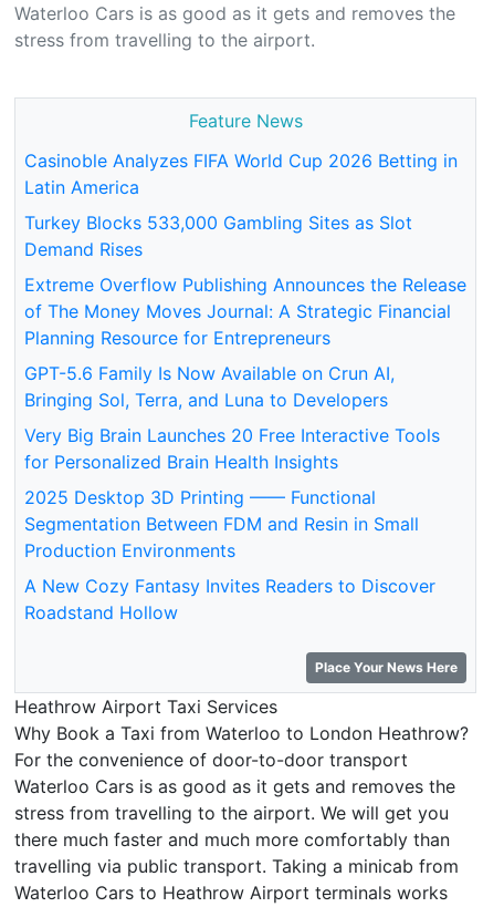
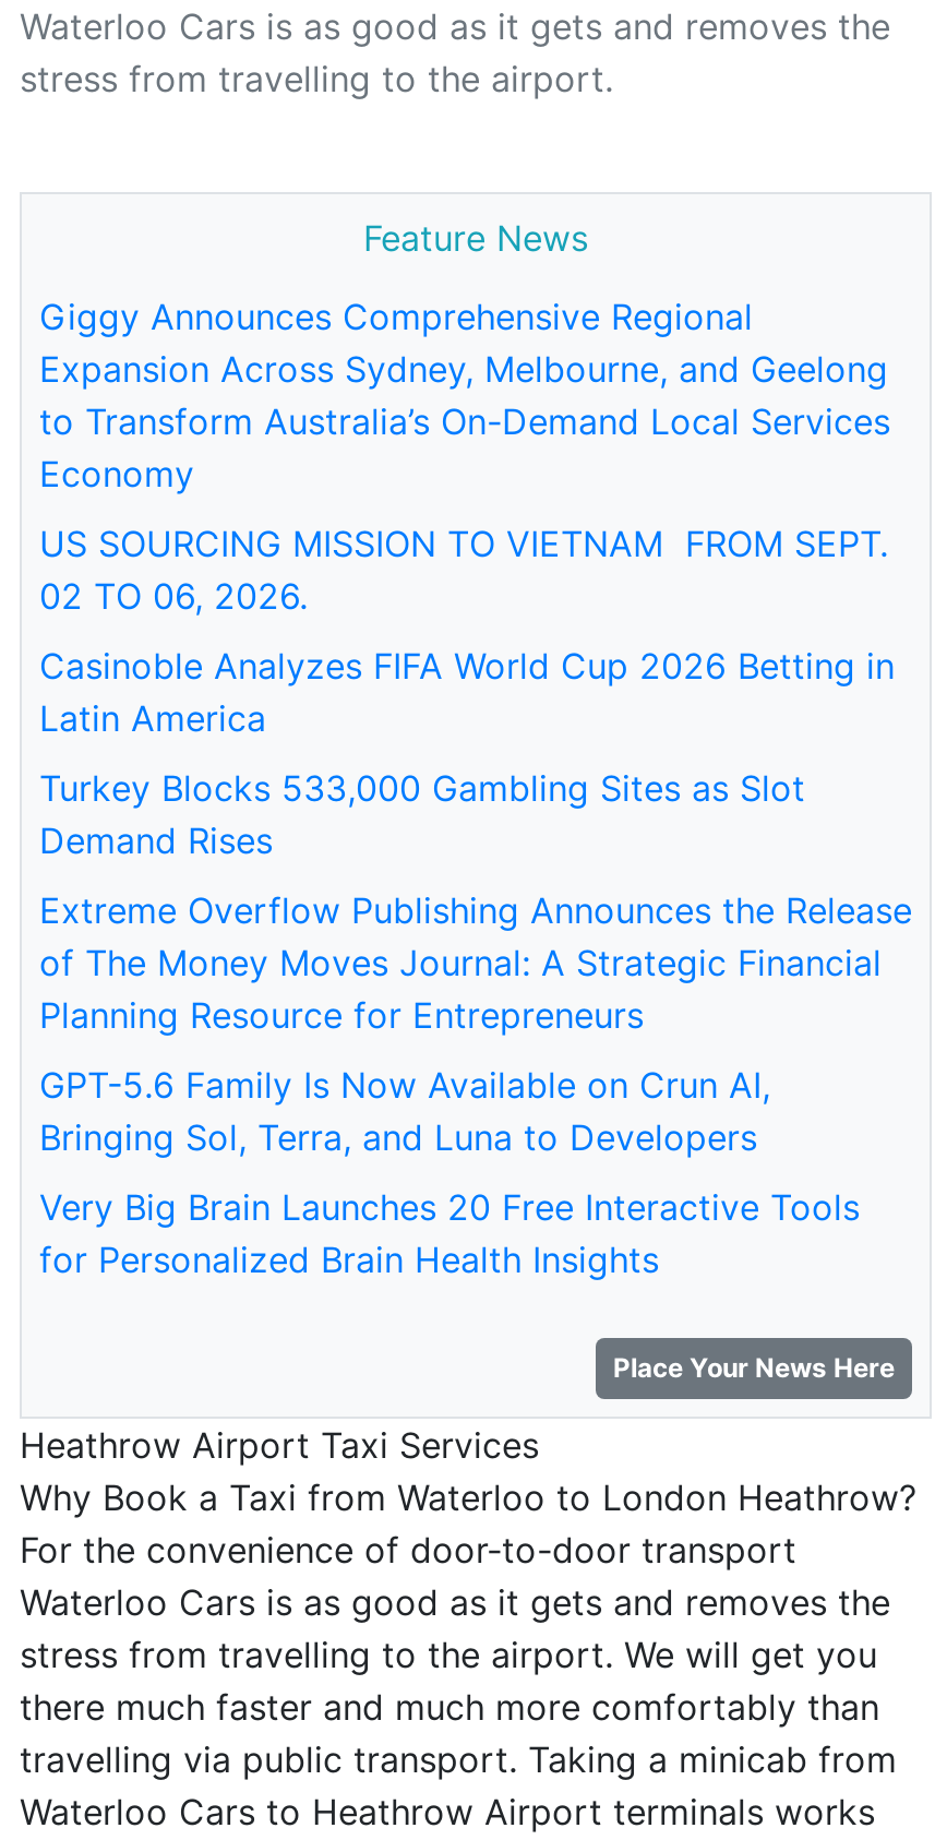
none -> [39,295,890,618] Giggy Announces Comprehensive Regional | Expansion Across Sydney, Melbourne, and Geelong | to Transform Australia’s On-Demand Local Services | Economy | US SOURCING MISSION TO VIETNAM FROM SEPT. | 02 TO 06, 2026.
moved [24,150,466,473] -> [39,644,912,1281]: Casinoble Analyzes FIFA World Cup 2026 Betting in | Latin America | Turkey Blocks 533,000 Gambling Sites as Slot | ... | Very Big Brain Launches 20 Free Interactive Tools | for Personalized Brain Health Insights
[24,486,435,623] 2025 Desktop 3D Printing —— Functional | Segmentation Between FDM and Resin in Small | Production Environments | A New Cozy Fantasy Invites Readers to Discover | Roadstand Hollow -> none

